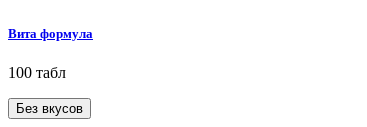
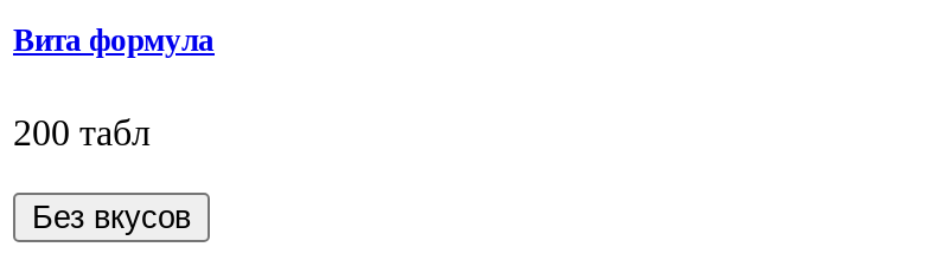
[8,64,66,81] 100 табл -> [13,112,151,152] 200 табл

